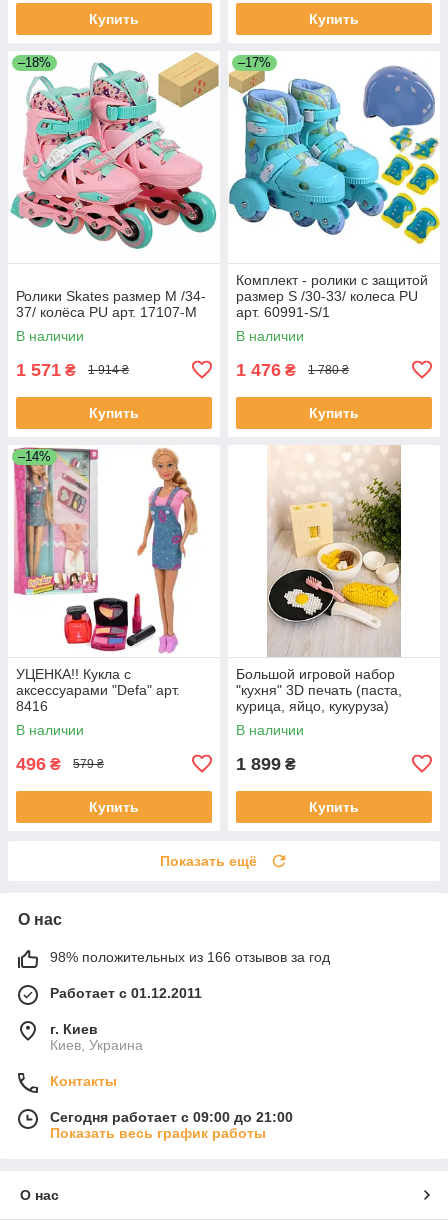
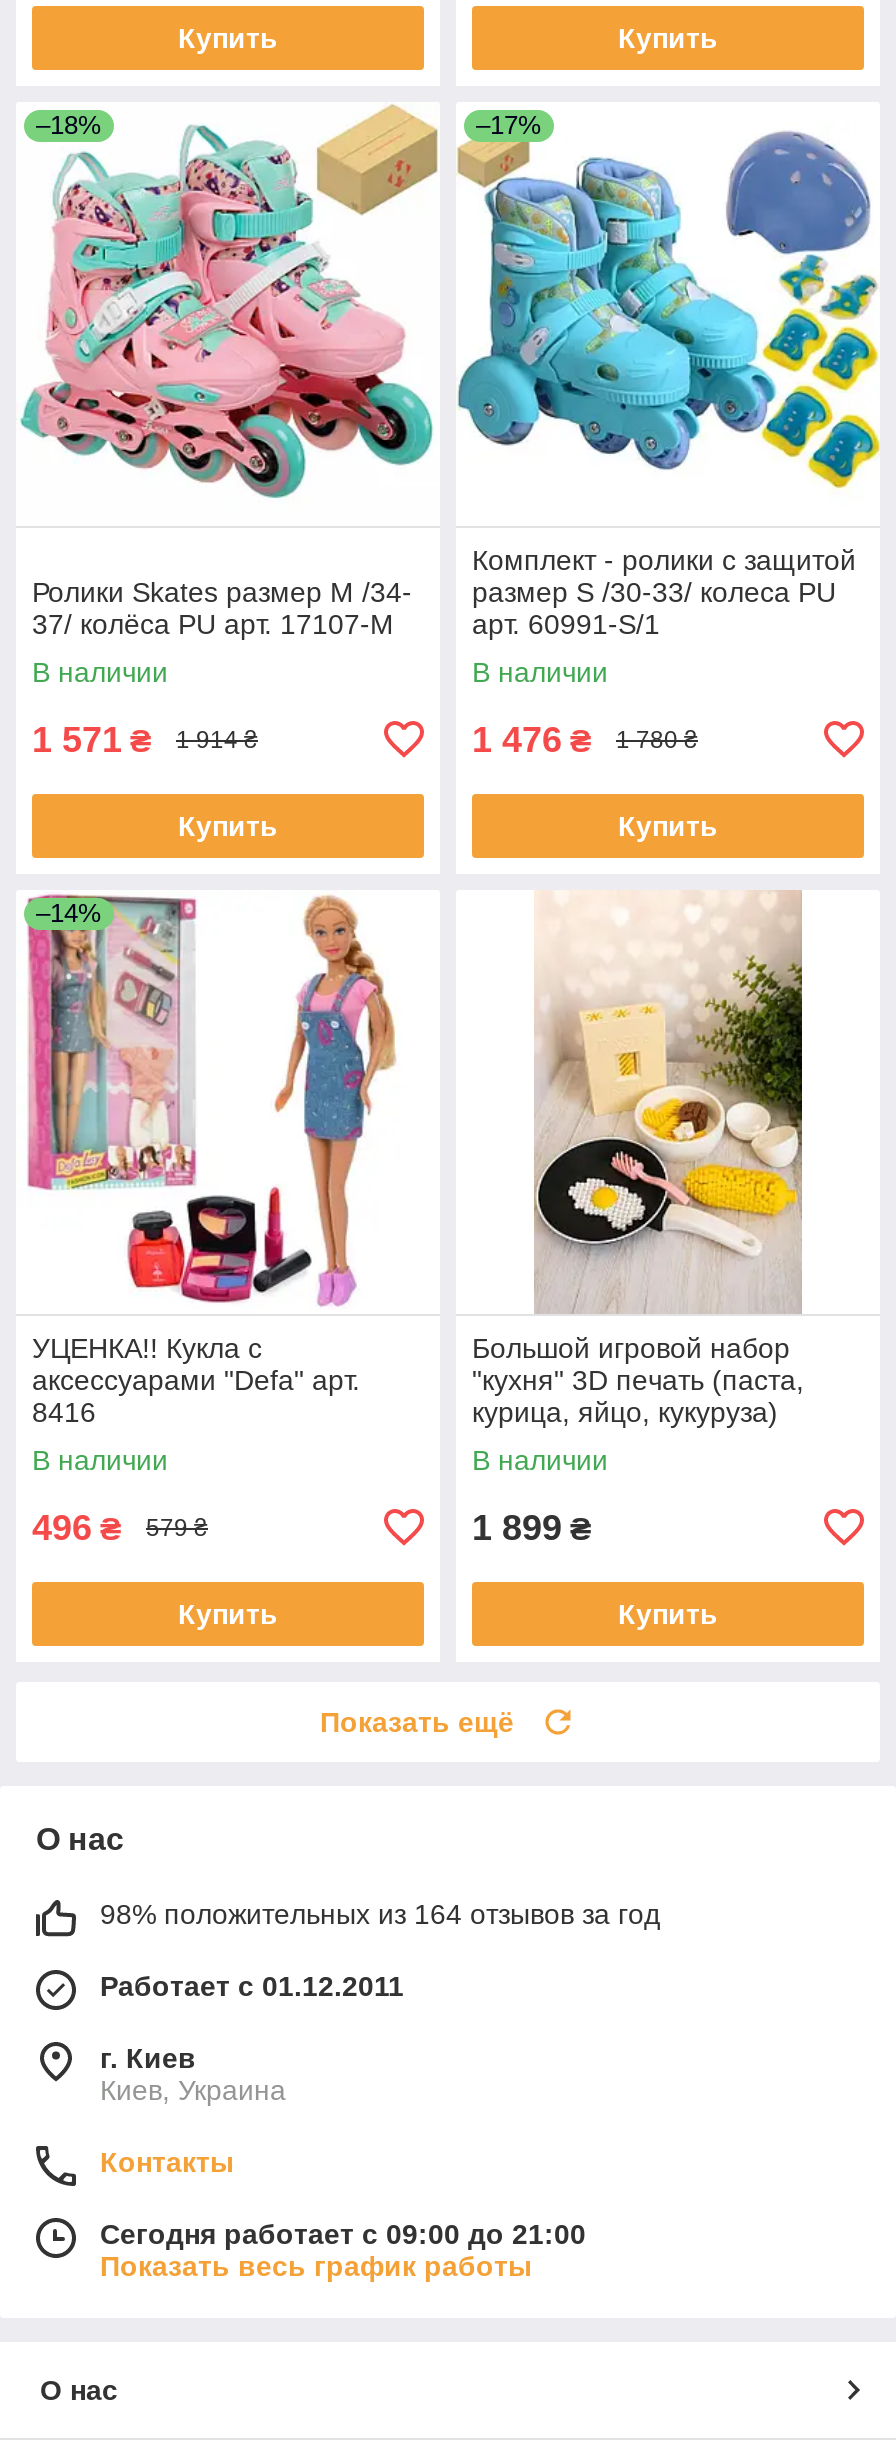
[50,949,330,965] 98% положительных из 166 отзывов за год -> [100,1898,660,1930] 98% положительных из 164 отзывов за год

